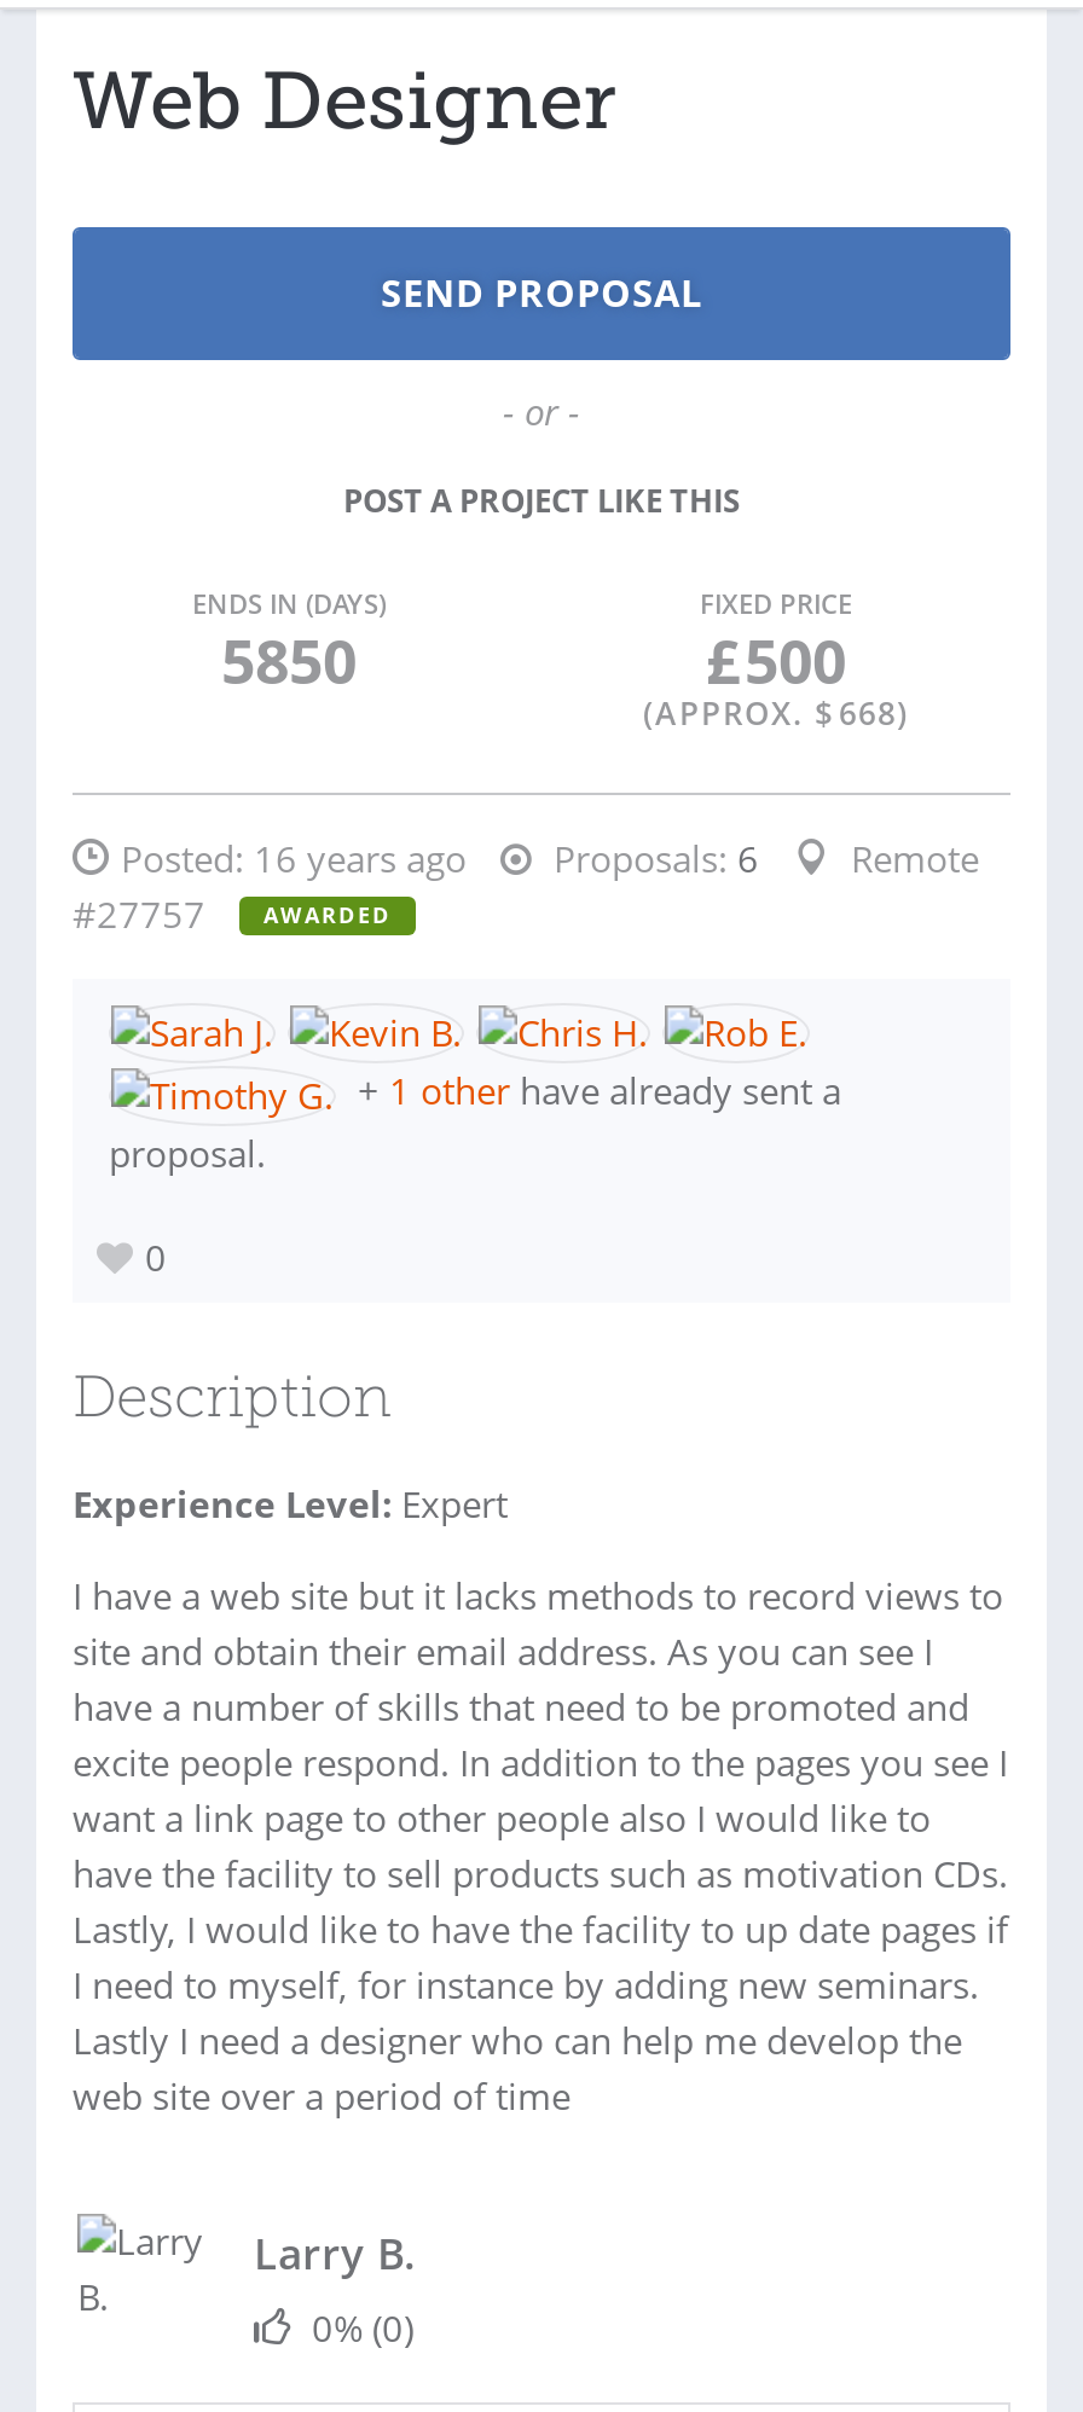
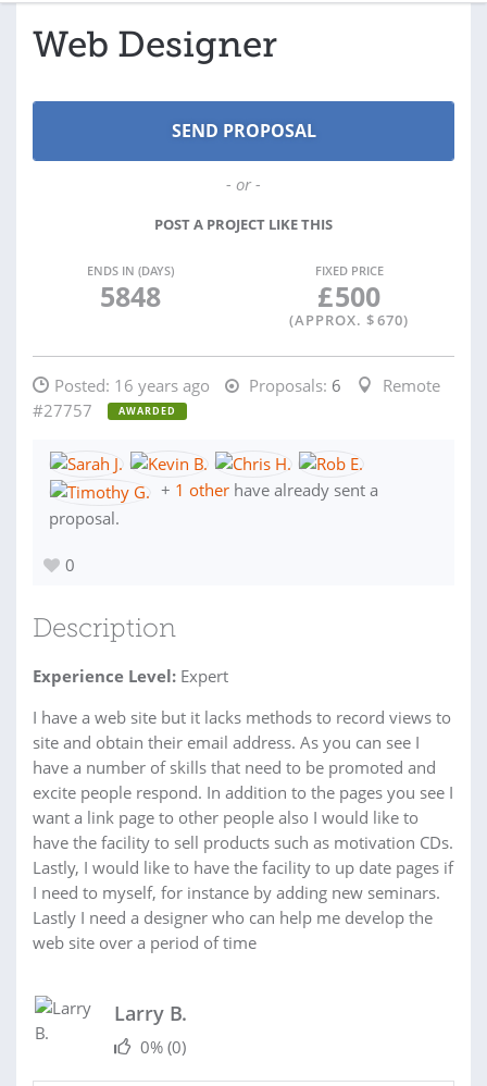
[221,619,357,701] 5850 -> [99,277,160,314] 5848
[643,691,909,735] (APPROX. $ 668) -> [289,310,409,330] (APPROX. $ 670)

